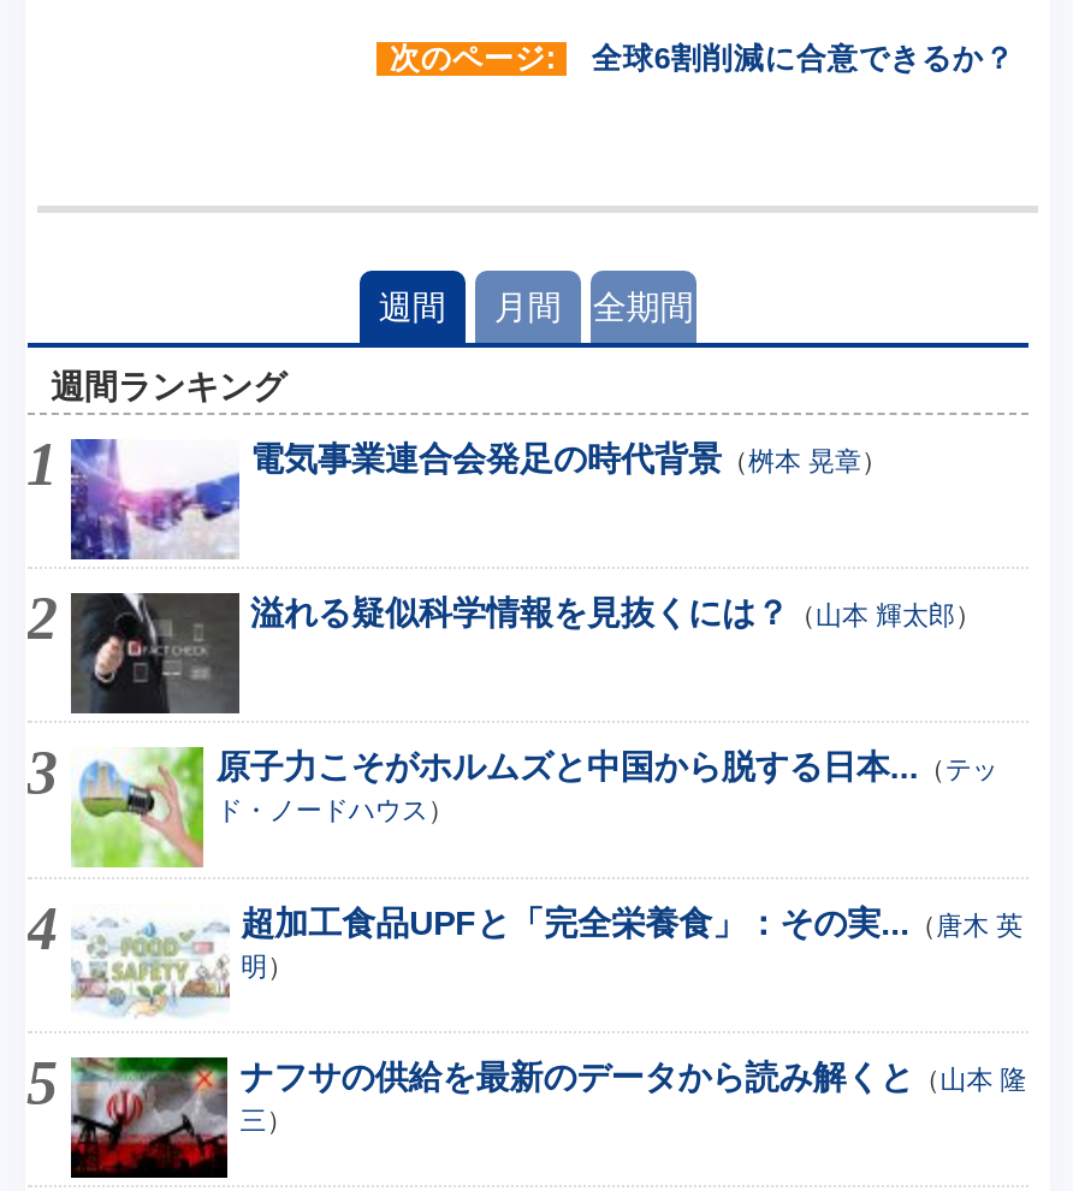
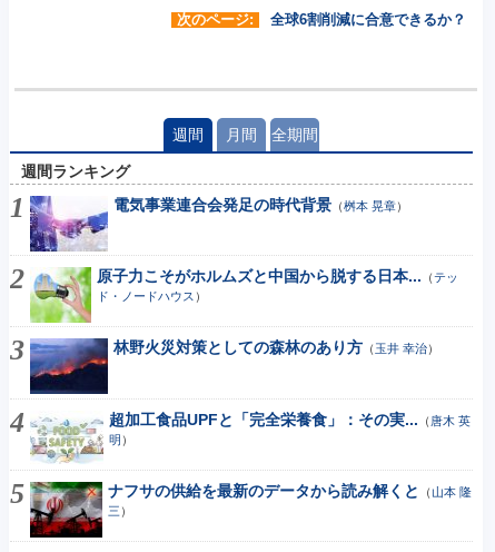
[69,591,982,716] [image] | 溢れる疑似科学情報を見抜くには？（山本 輝太郎） -> none
moved [30,745,998,872] -> [11,266,459,325]: [image] | 原子力こそがホルムズと中国から脱する日本...（テッ | ド・ノードハウス）
none -> [29,337,439,395] [image] | 林野火災対策としての森林のあり方（玉井 幸治）

